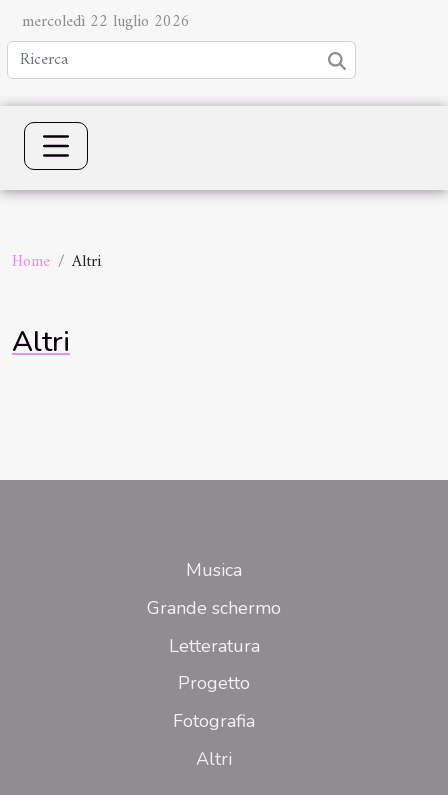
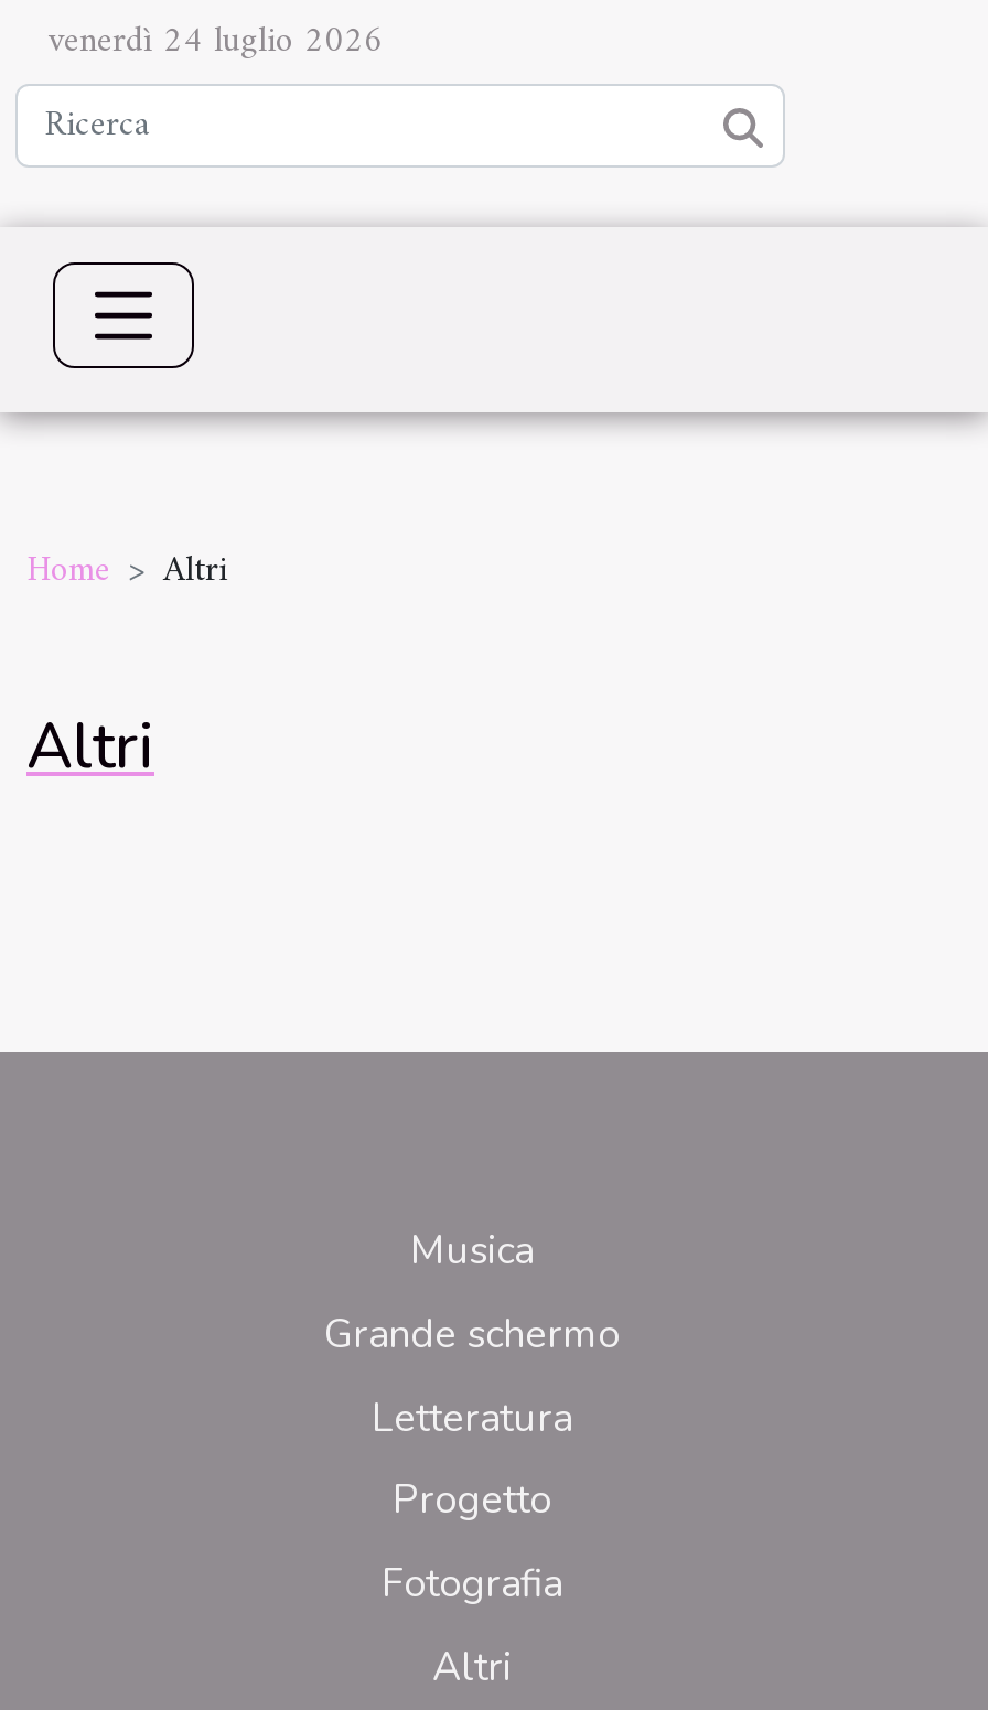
[22,8,190,36] mercoledì 22 luglio 2026 -> [49,11,384,73] venerdì 24 luglio 2026

